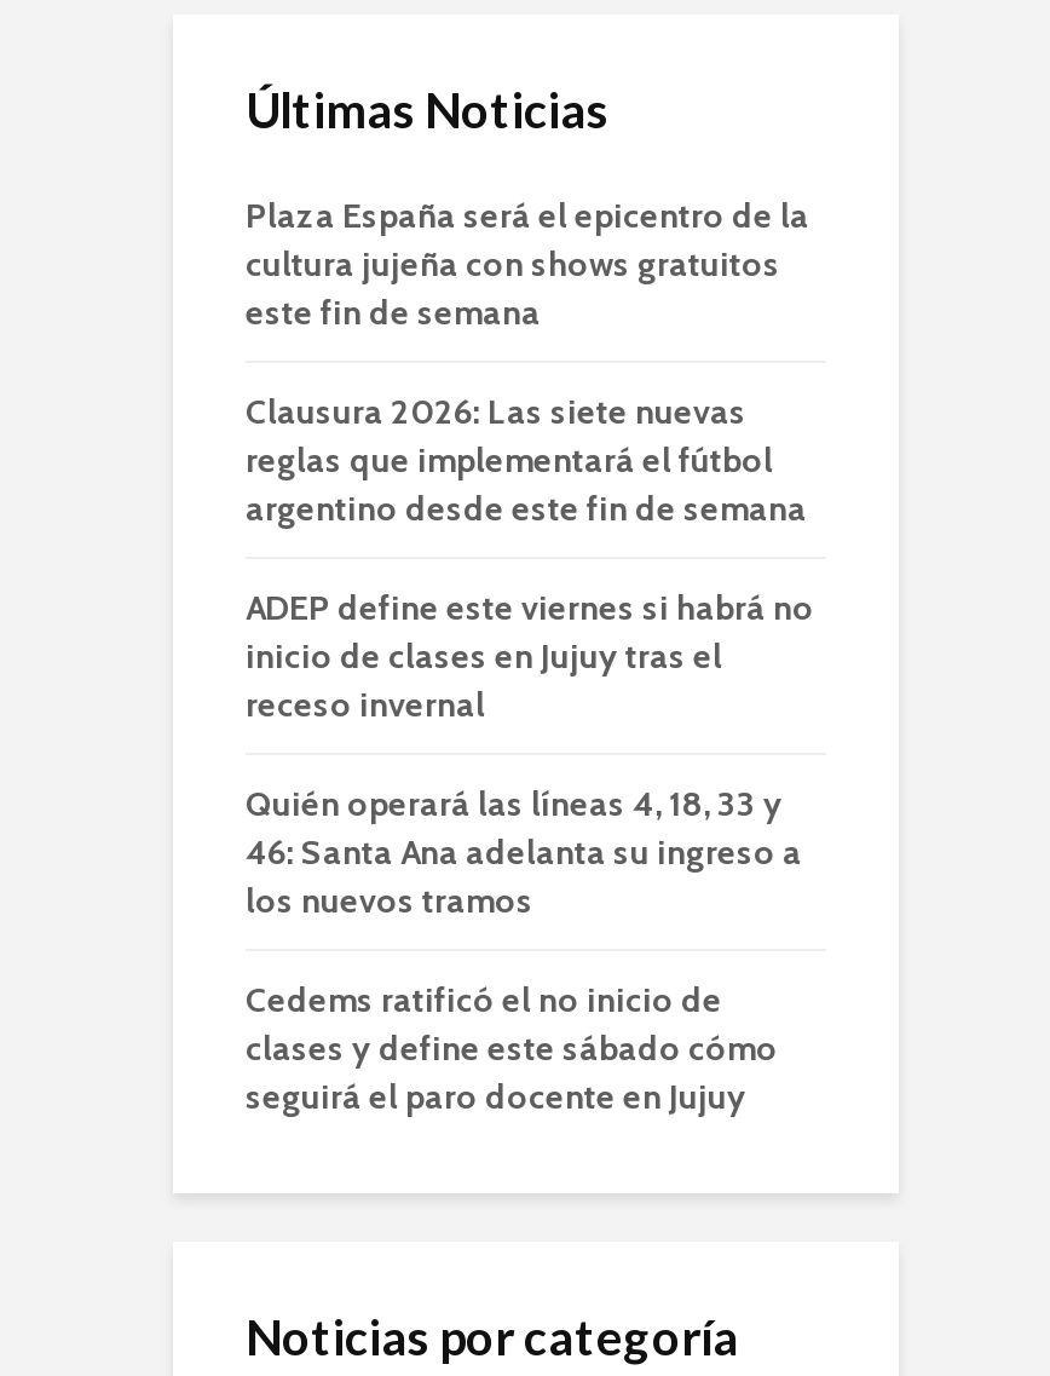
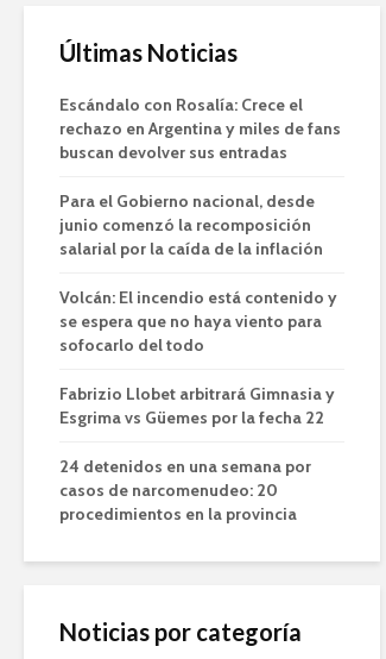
[246,194,809,334] Plaza España será el epicentro de la | cultura jujeña con shows gratuitos | este fin de semana -> [59,94,341,163] Escándalo con Rosalía: Crece el | rechazo en Argentina y miles de fans | buscan devolver sus entradas
[246,390,807,530] Clausura 2026: Las siete nuevas | reglas que implementará el fútbol | argentino desde este fin de semana -> [59,190,323,259] Para el Gobierno nacional, desde | junio comenzó la recomposición | salarial por la caída de la inflación
[246,586,814,726] ADEP define este viernes si habrá no | inicio de clases en Jujuy tras el | receso invernal -> [59,287,337,356] Volcán: El incendio está contenido y | se espera que no haya viento para | sofocarlo del todo
[246,782,802,922] Quién operará las líneas 4, 18, 33 y | 46: Santa Ana adelanta su ingreso a | los nuevos tramos -> [59,383,335,428] Fabrizio Llobet arbitrará Gimnasia y | Esgrima vs Güemes por la fecha 22
[246,978,778,1118] Cedems ratificó el no inicio de | clases y define este sábado cómo | seguirá el paro docente en Jujuy -> [59,456,311,525] 24 detenidos en una semana por | casos de narcomenudeo: 20 | procedimientos en la provincia

